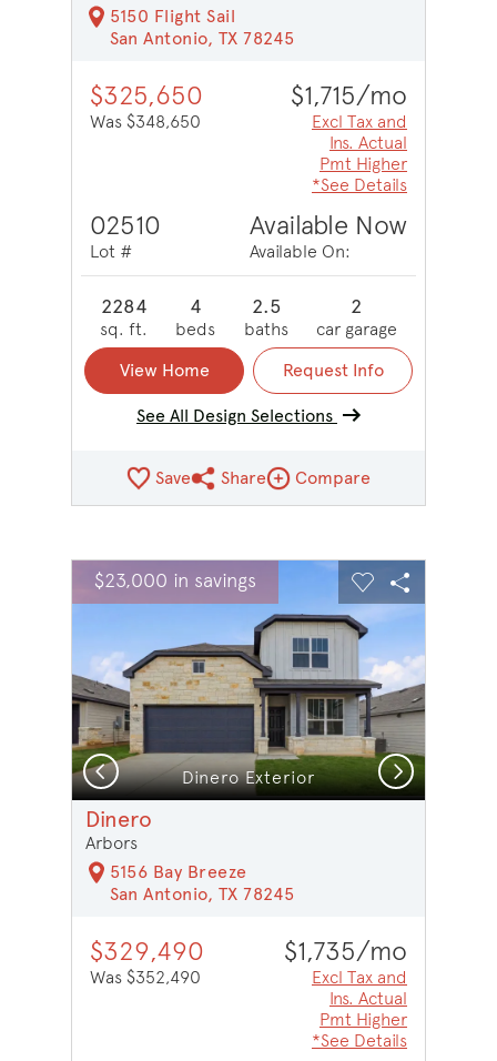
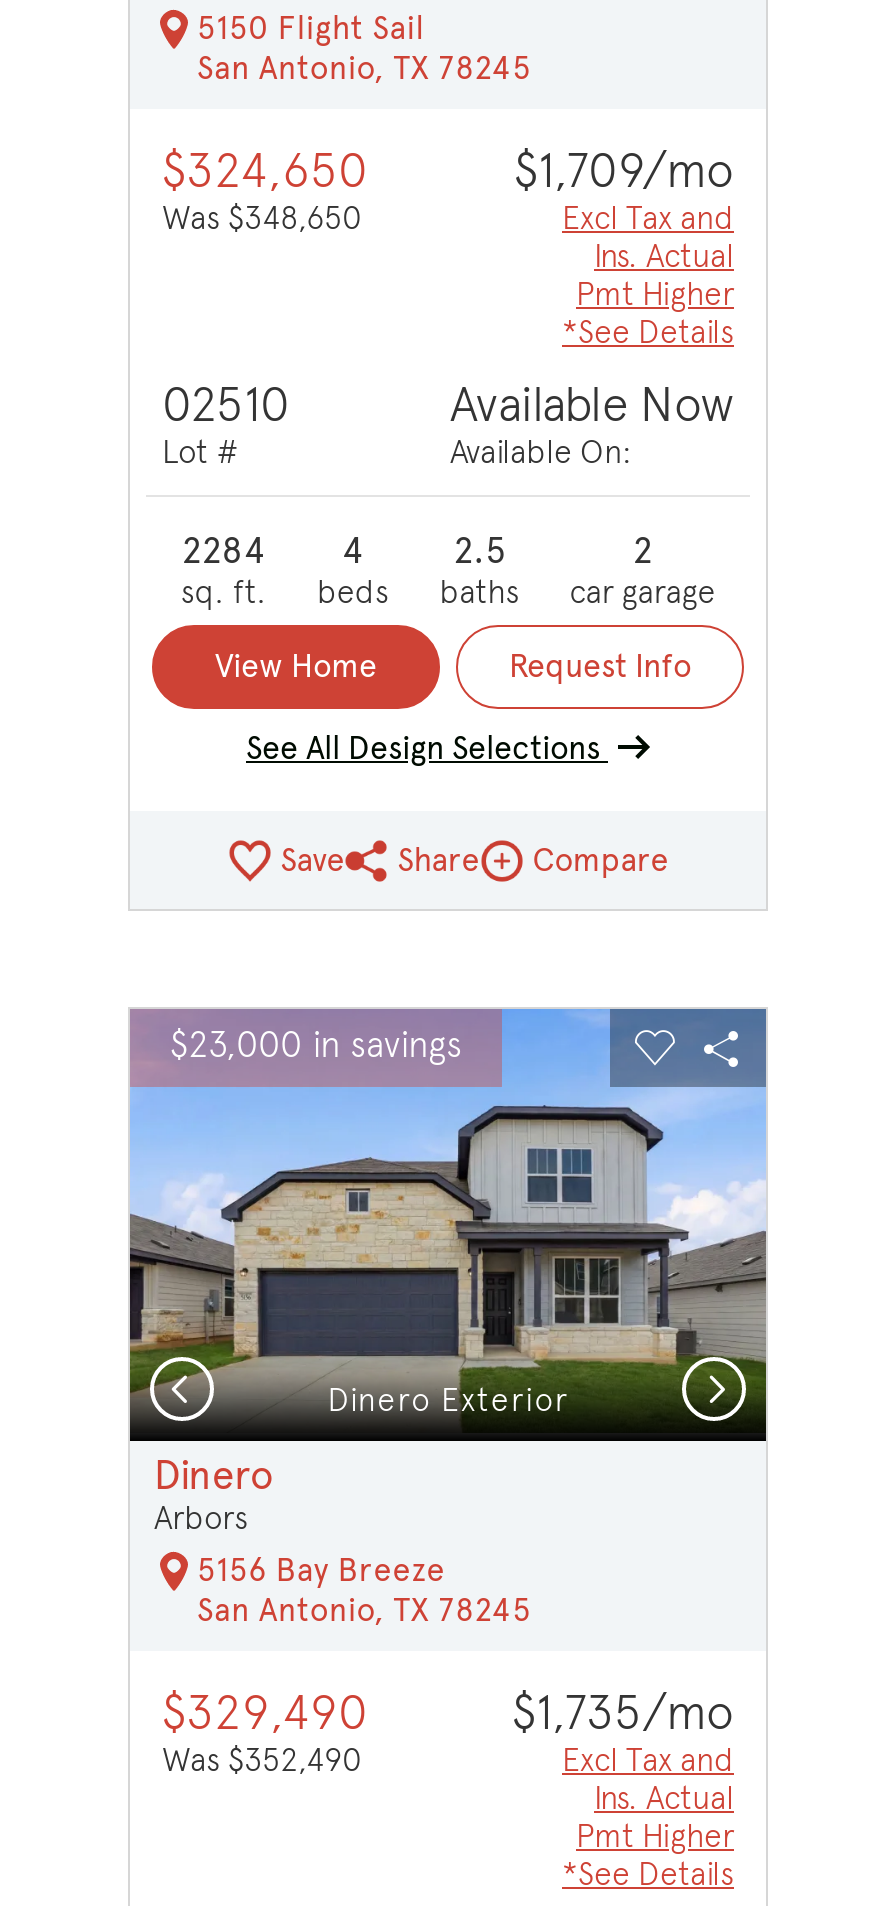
[90,79,203,111] $325,650 -> [162,141,368,199] $324,650
[291,79,407,111] $1,715/mo -> [514,141,734,199] $1,709/mo

